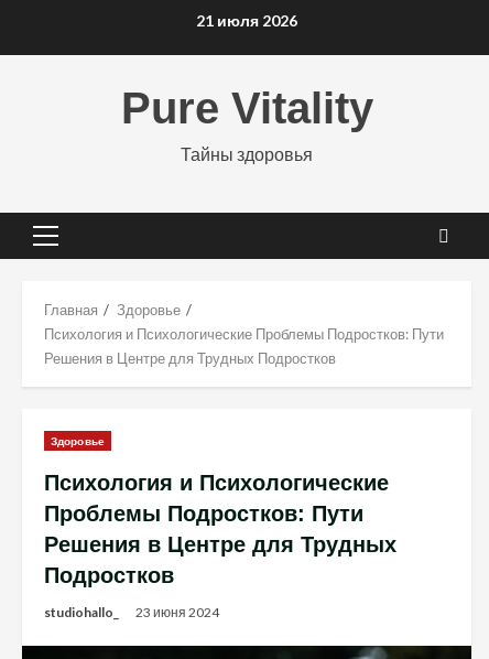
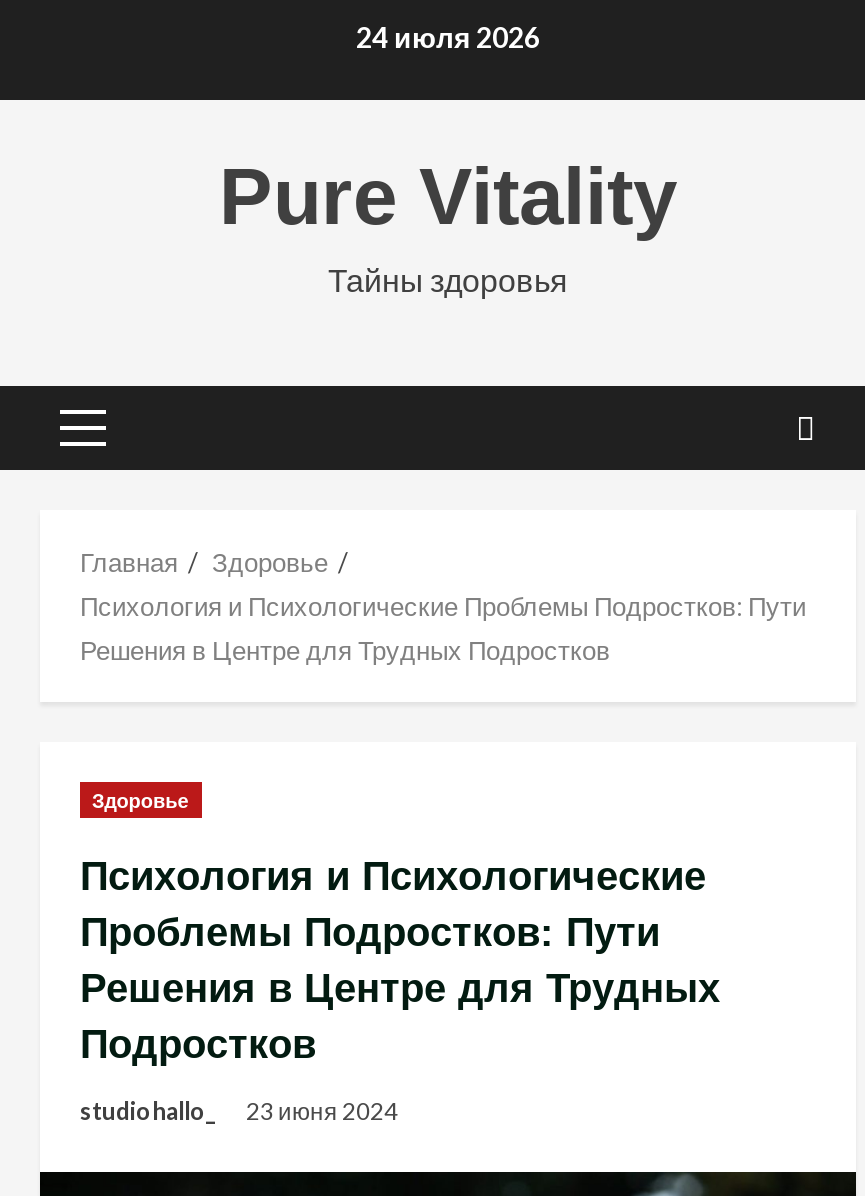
[196,10,297,29] 21 июля 2026 -> [356,19,540,53] 24 июля 2026

